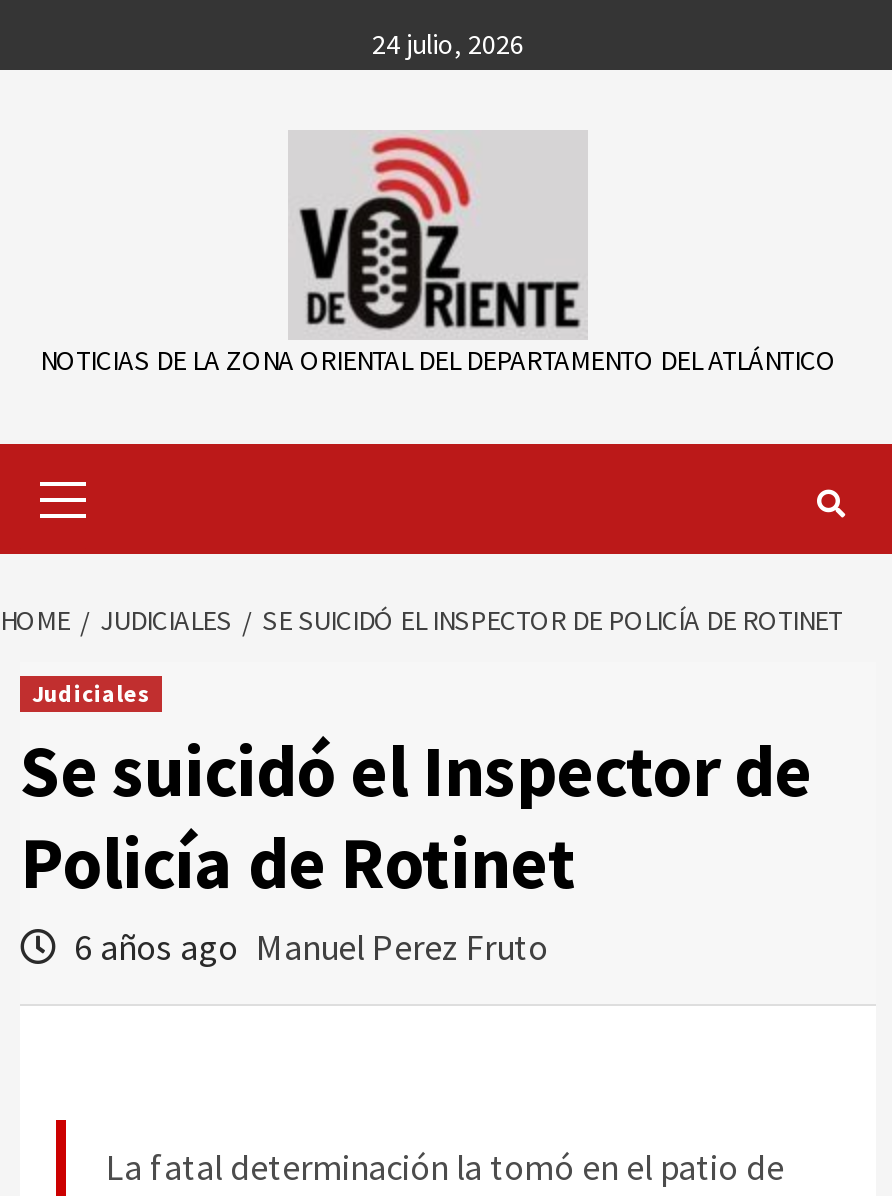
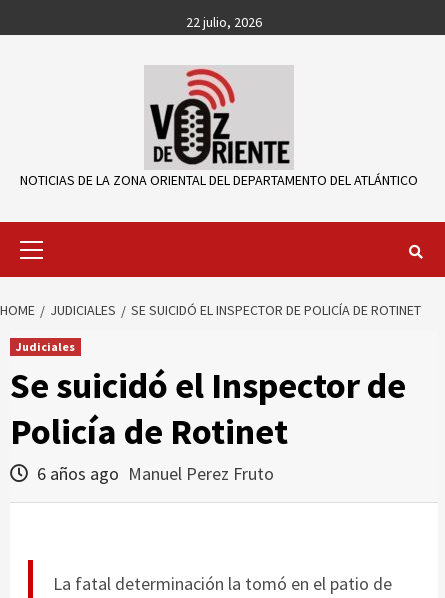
[372,26,524,62] 24 julio, 2026 -> [186,13,262,31] 22 julio, 2026

